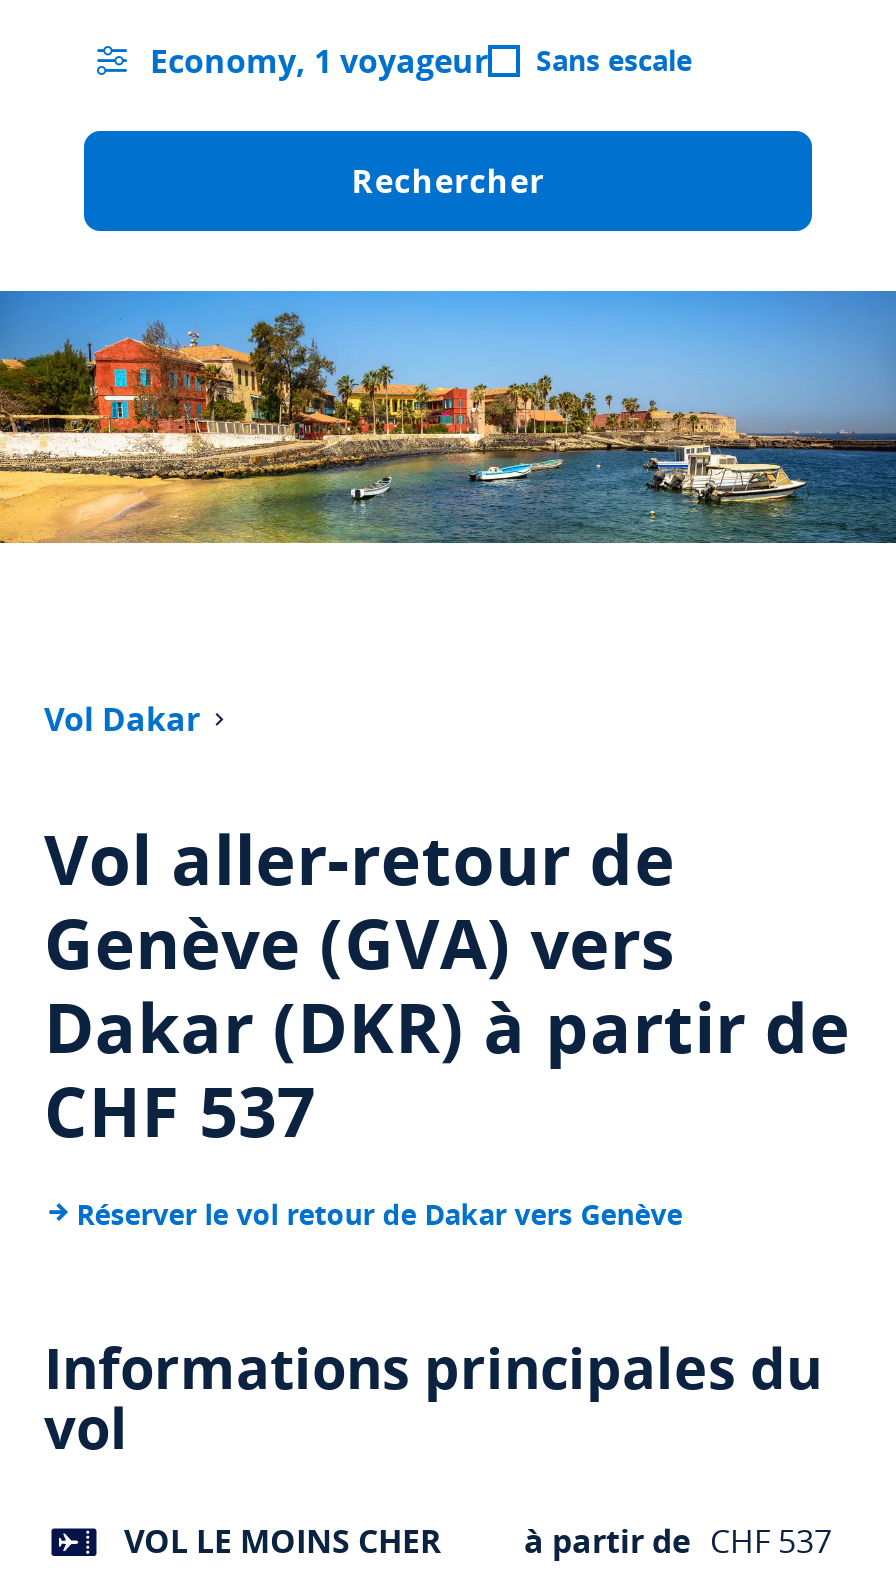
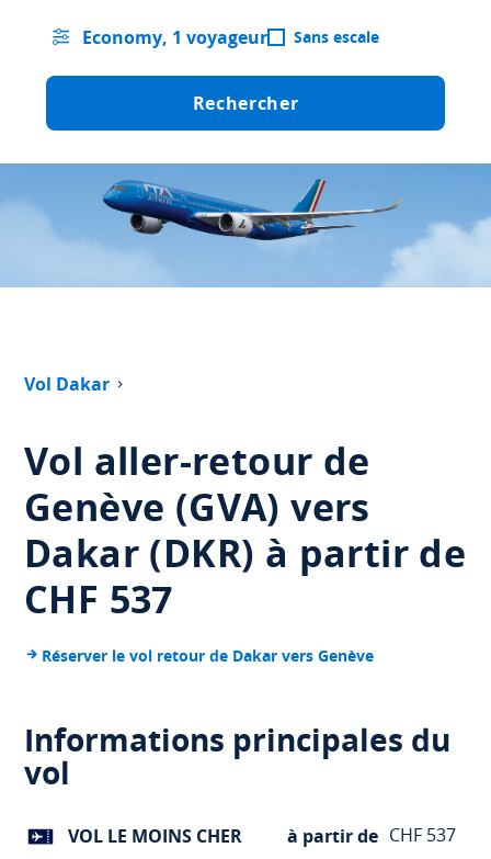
[6,293,890,545] [image] -> [3,163,488,287] [image]

